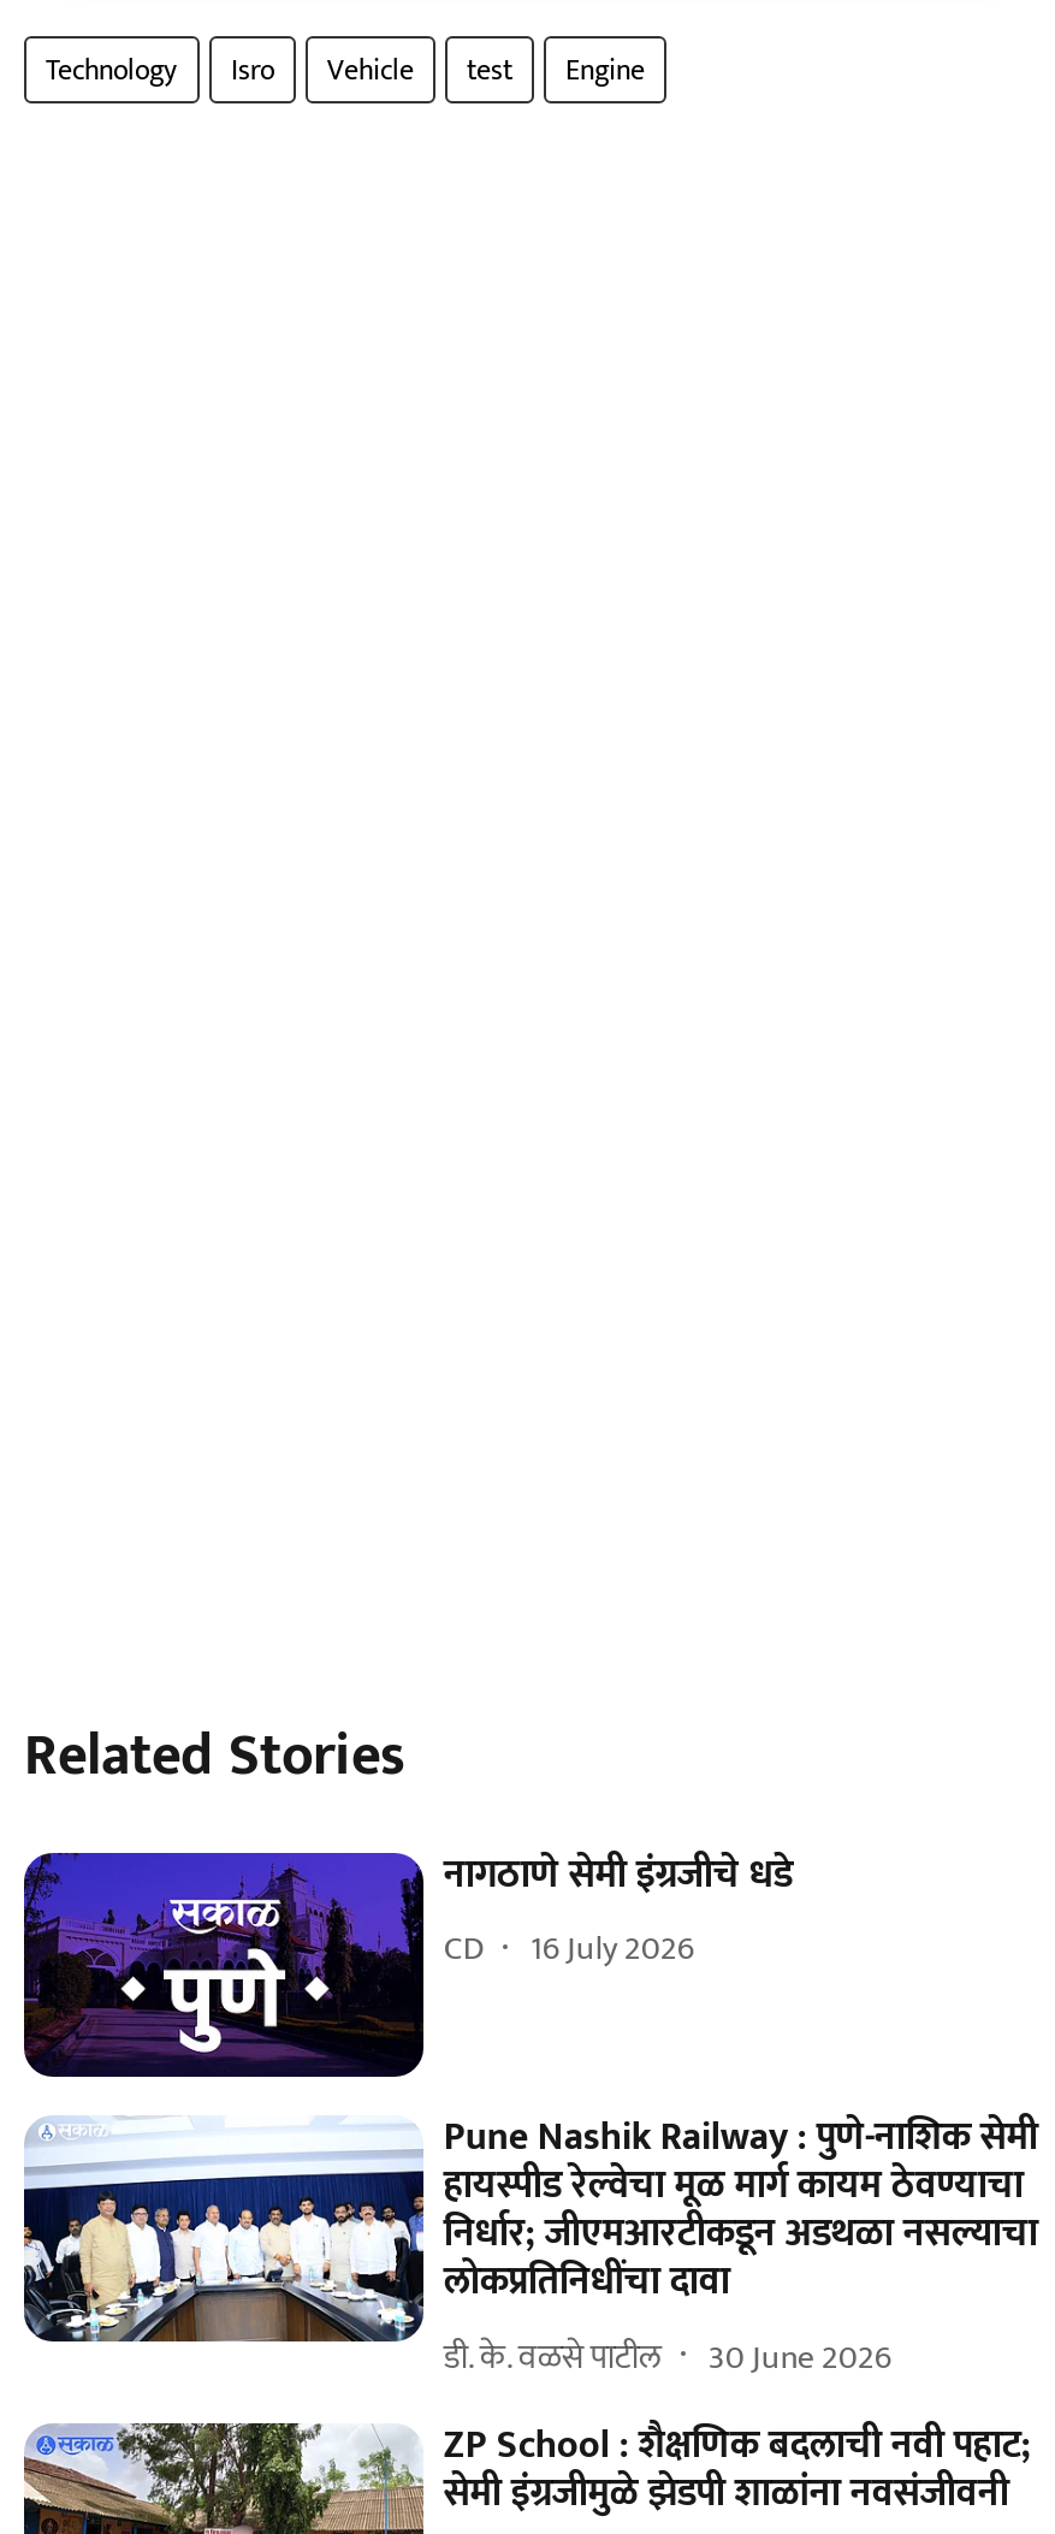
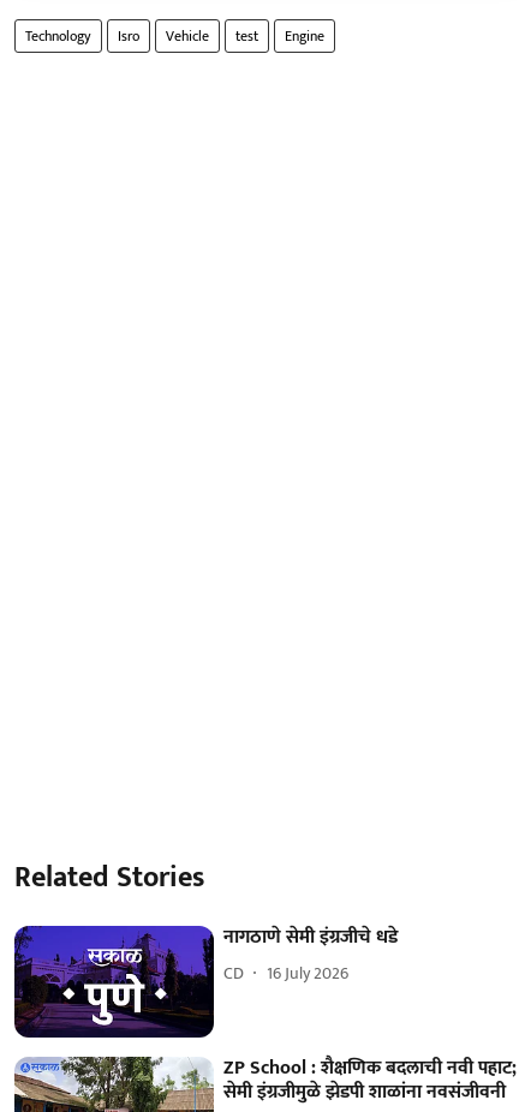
[22,2106,1038,2385] [image] | Pune Nashik Railway : पुणे-नाशिक सेमी | हायस्पीड रेल्वेचा मूळ मार्ग कायम ठेवण्याचा | निर्धार; जीएमआरटीकडून अडथळा नसल्याचा | लोकप्रतिनिधींचा दावा | डी. के. वळसे पाटील | 30 June 2026 -> none

